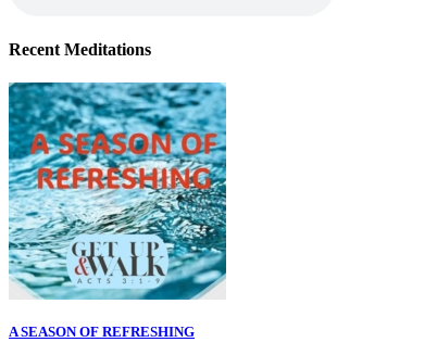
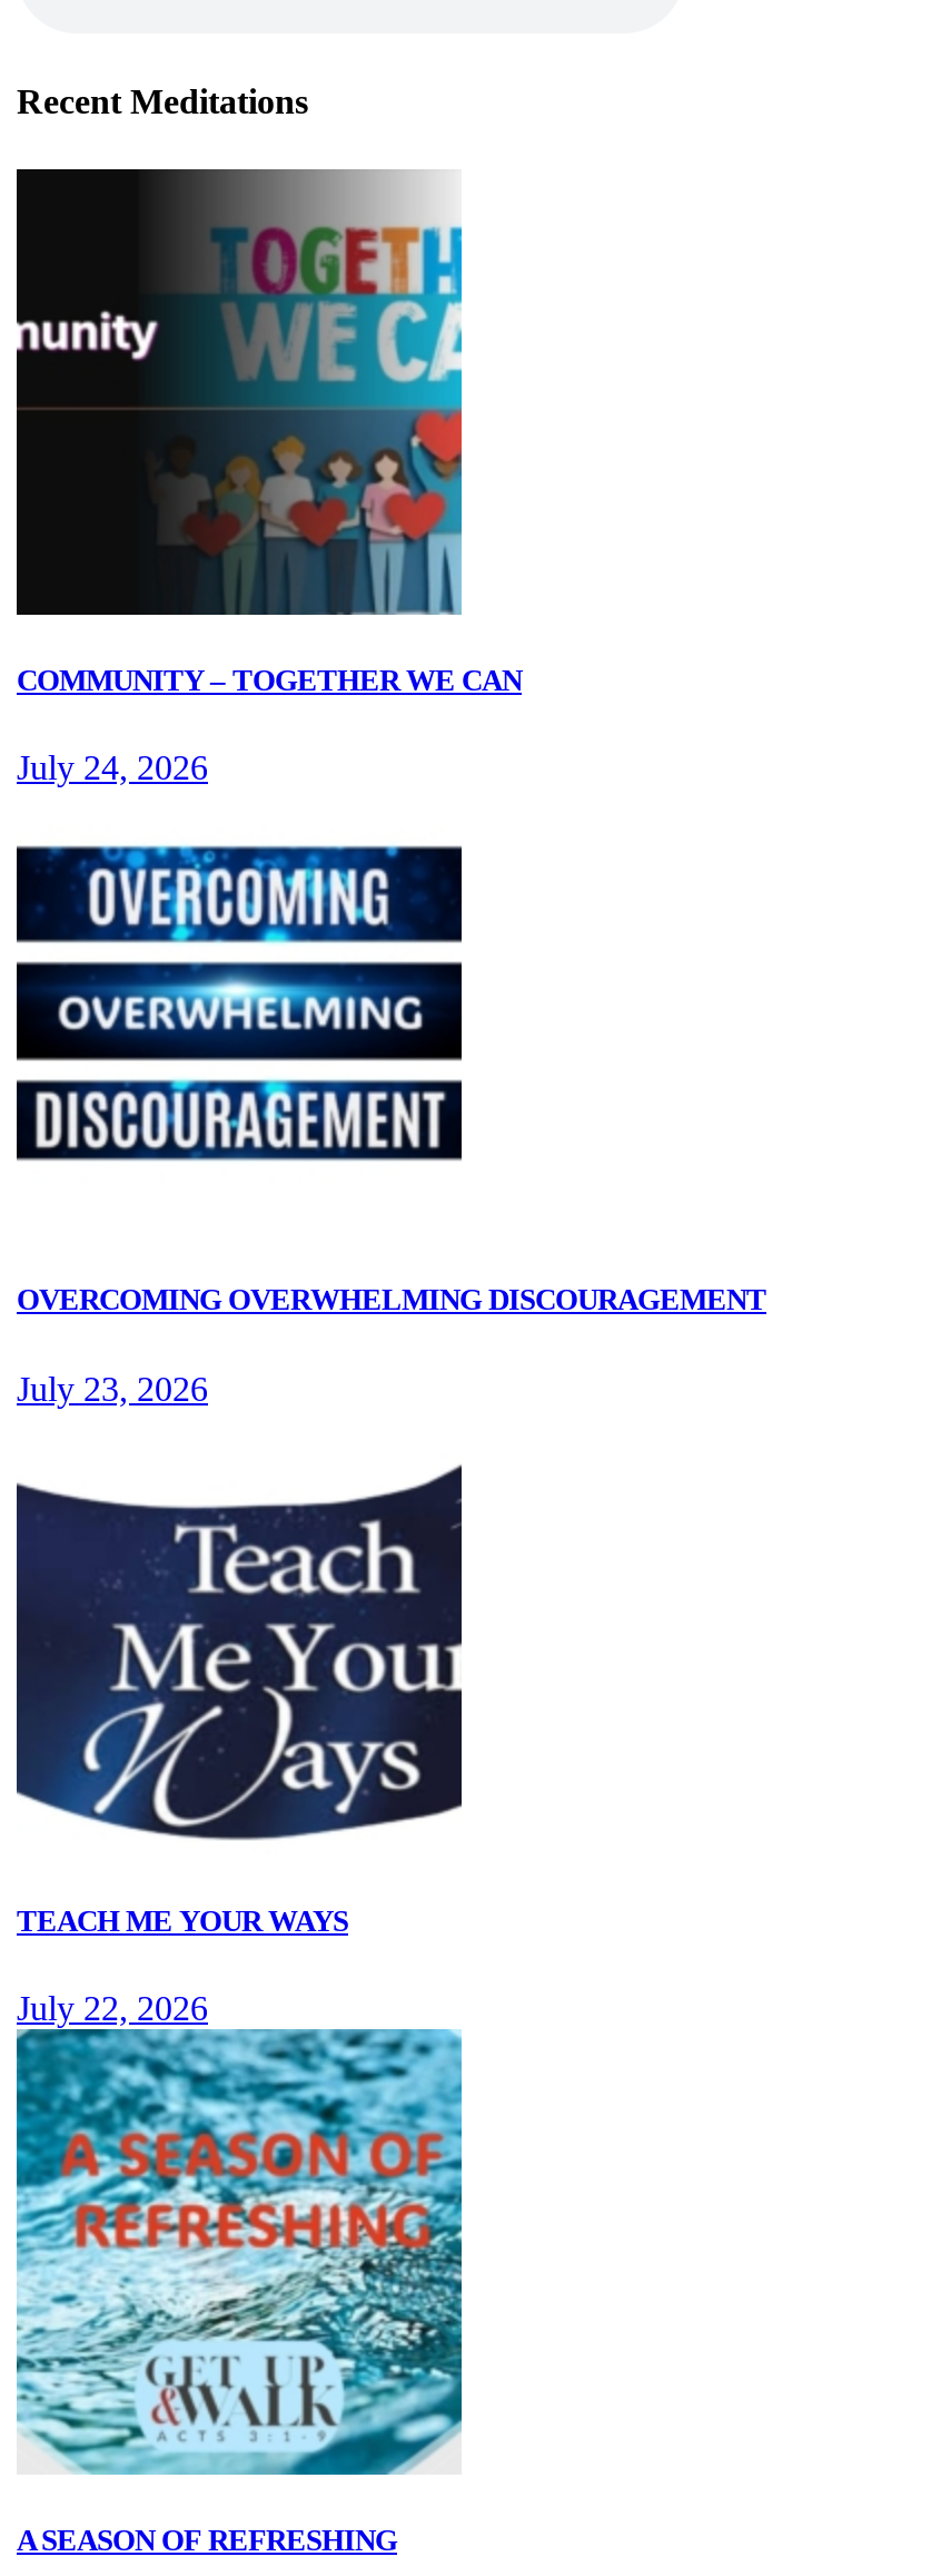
none -> [14,167,522,787] [image] | COMMUNITY – TOGETHER WE CAN | July 24, 2026
none -> [14,1466,464,2027] [image] | TEACH ME YOUR WAYS | July 22, 2026
none -> [14,844,464,944] [image]
none -> [14,960,464,1062] [image]
none -> [14,1078,464,1163] [image]
none -> [17,1284,766,1407] OVERCOMING OVERWHELMING DISCOURAGEMENT | July 23, 2026

